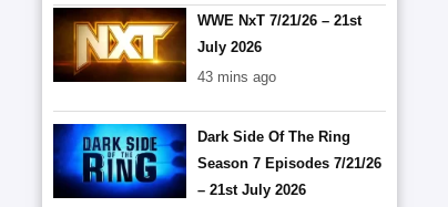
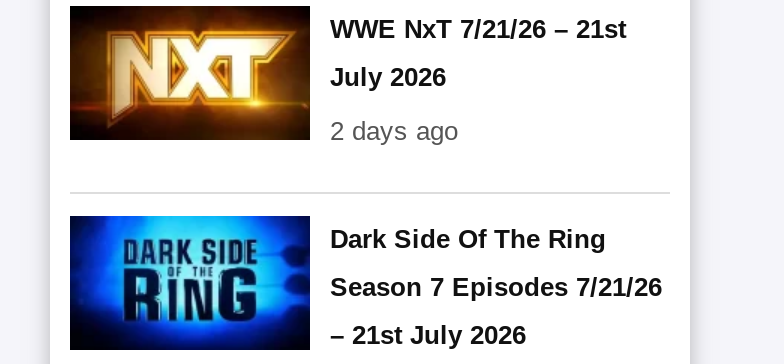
[197,68,276,85] 43 mins ago -> [330,115,458,145] 2 days ago

